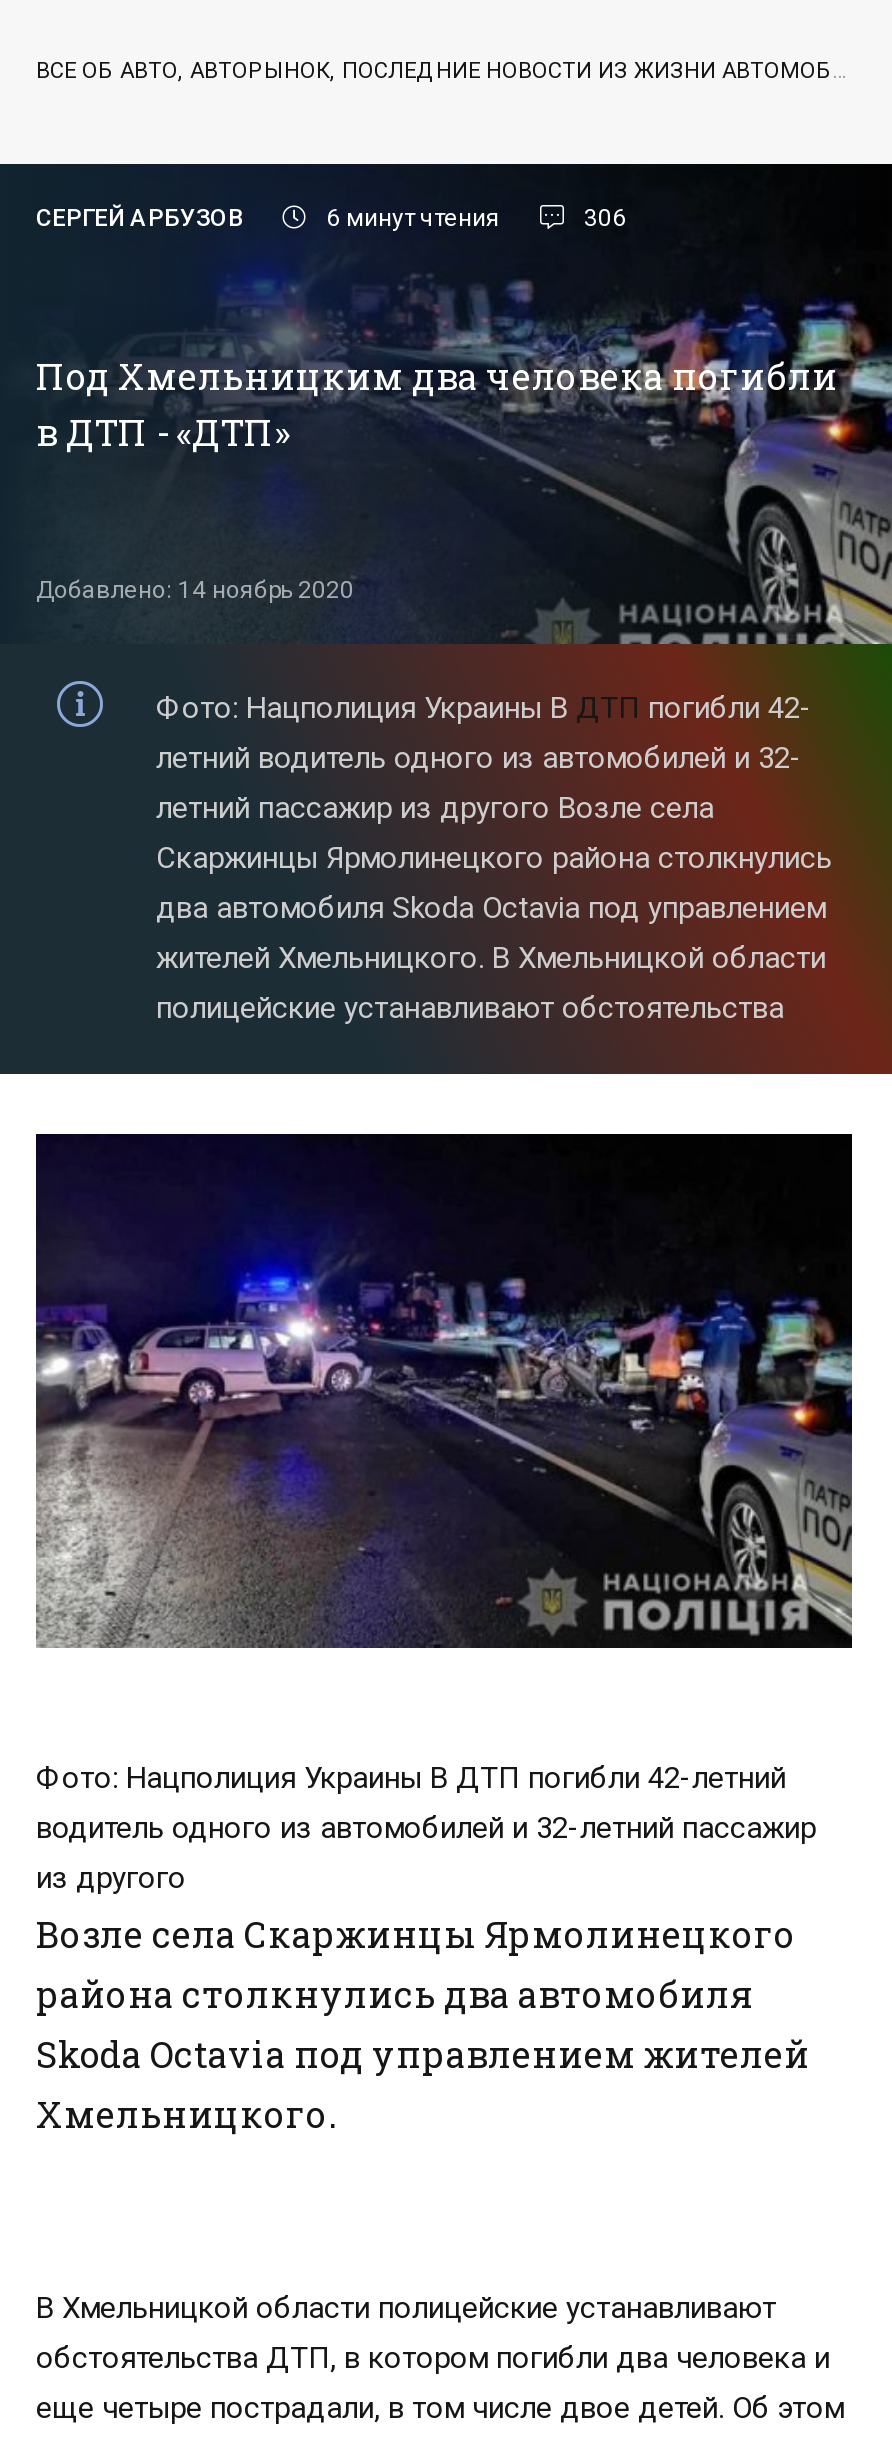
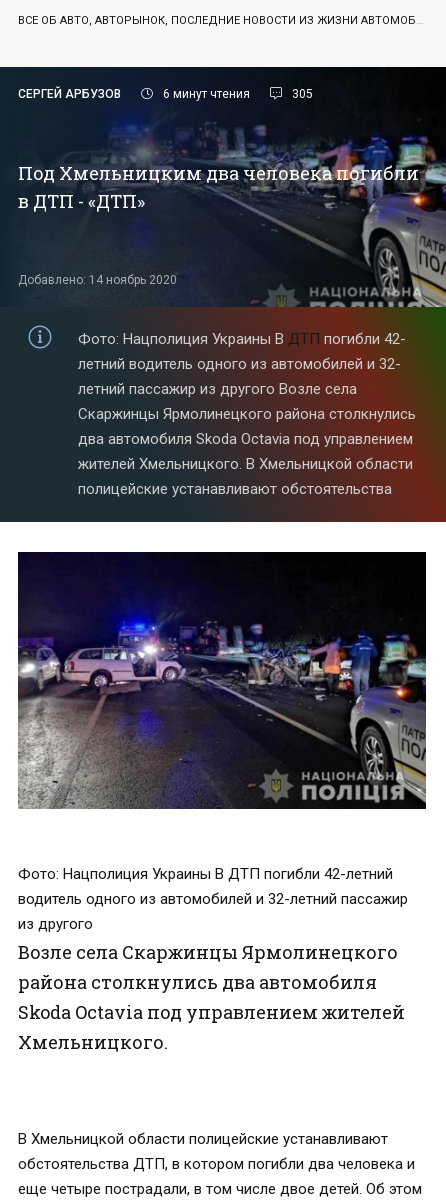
[584,204,626,232] 306 -> [292,87,313,101] 305

